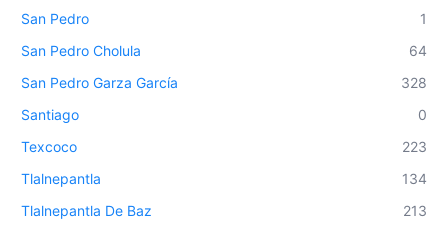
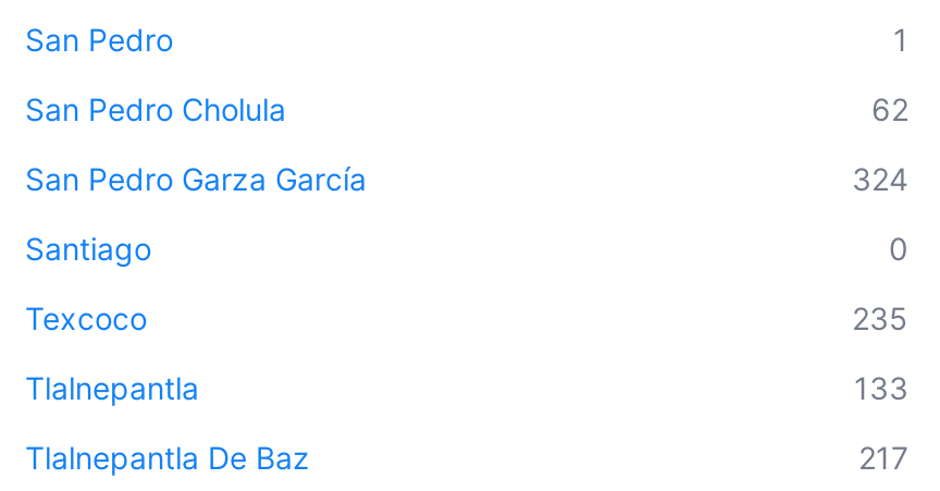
[409,42,427,59] 64 -> [871,89,908,127] 62
[401,74,427,91] 328 -> [852,159,908,196] 324
[402,138,427,155] 223 -> [852,299,908,336] 235
[402,170,427,187] 134 -> [854,368,908,405] 133
[403,202,427,219] 213 -> [858,438,908,475] 217

